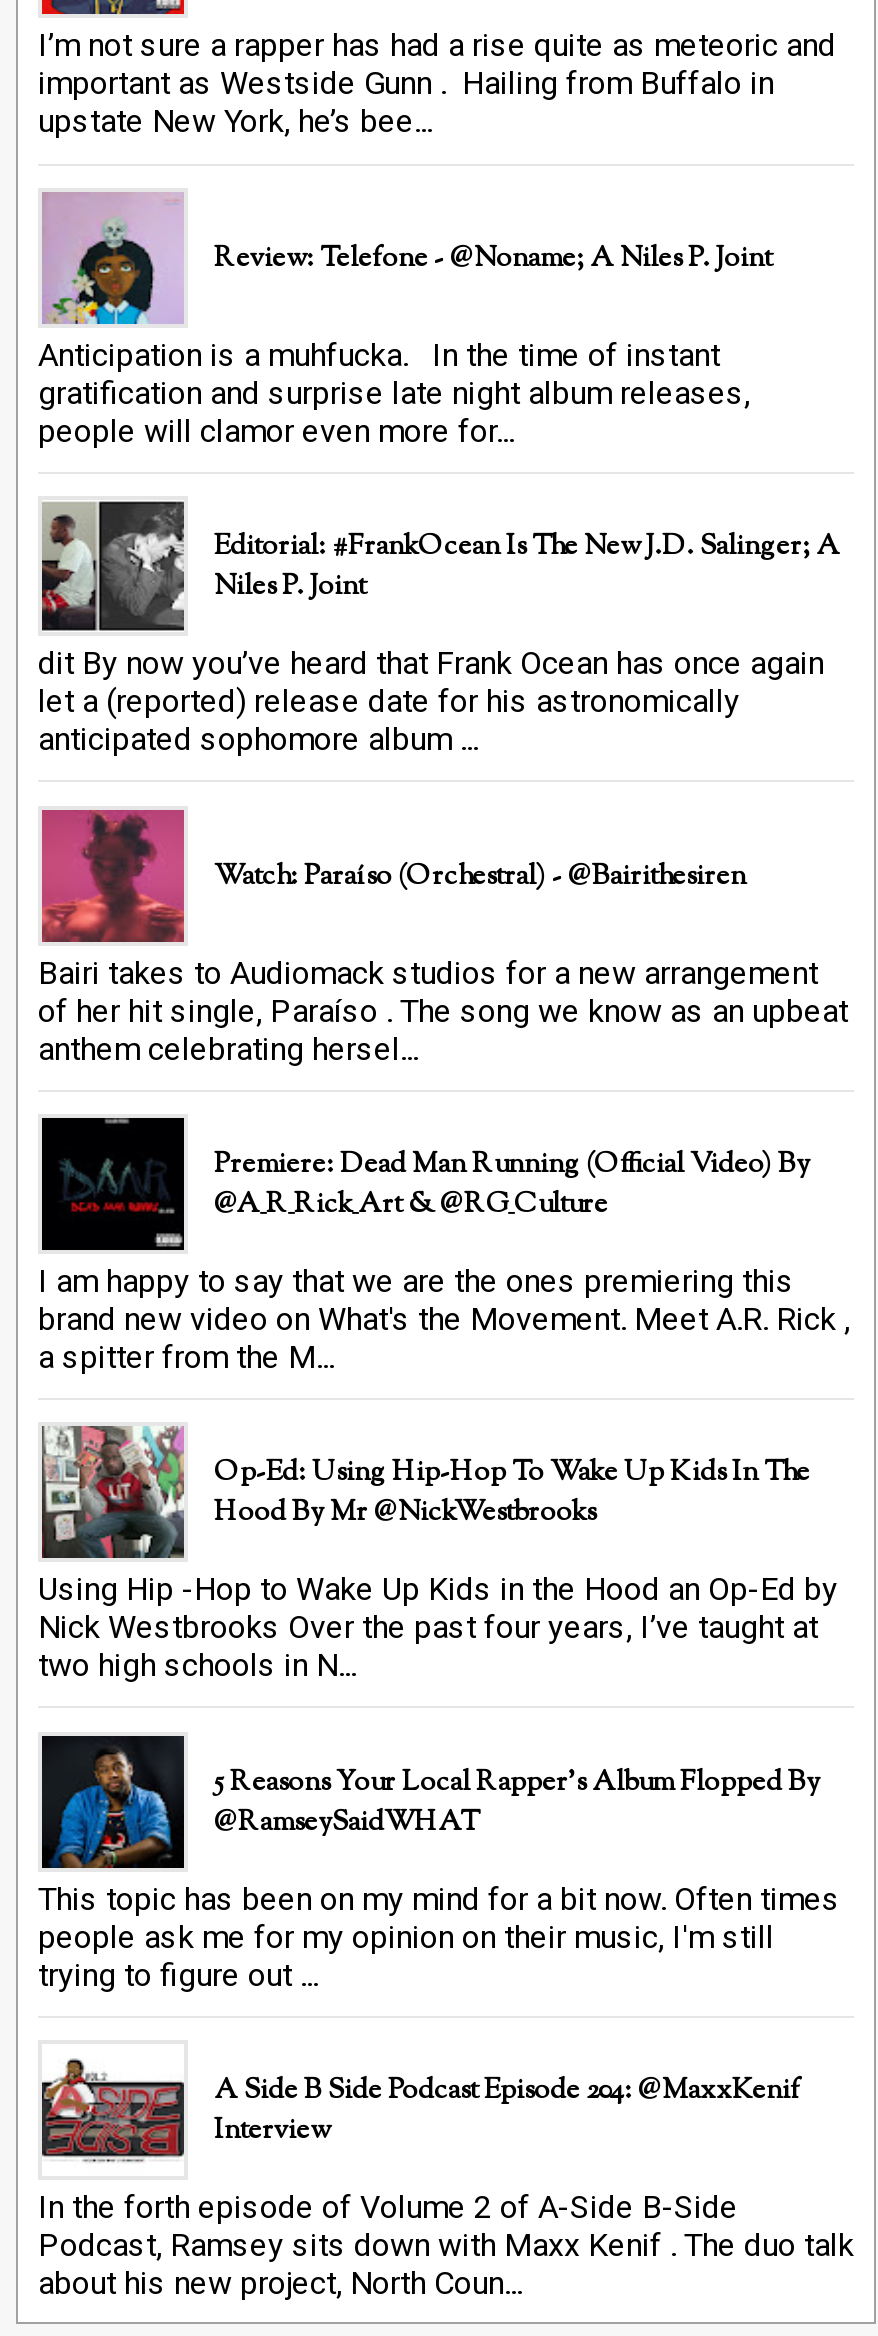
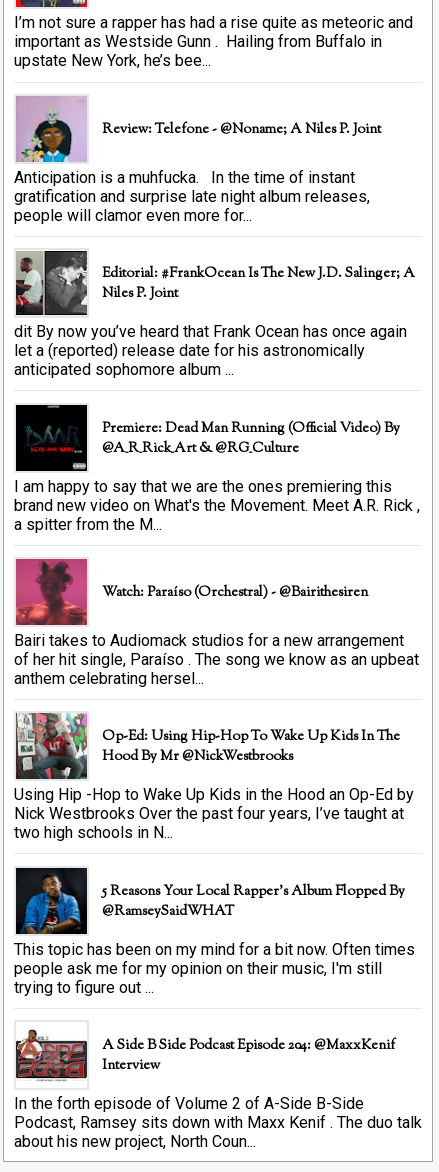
moved [38,808,848,1067] -> [14,558,419,688]: [image] | Watch: Paraíso (Orchestral) - @bairithesiren | Bairi takes to Audiomack studios for a new arrangement | of her hit single, Paraíso . The song we know as an upbeat | anthem celebrating hersel...
moved [38,1146,850,1376] -> [14,418,420,533]: [image] | Premiere: Dead Man Running (official Video) By | I am happy to say that we are the ones premiering this | brand new video on What's the Movement. Meet A.R. Rick , | a spitter from the M...

